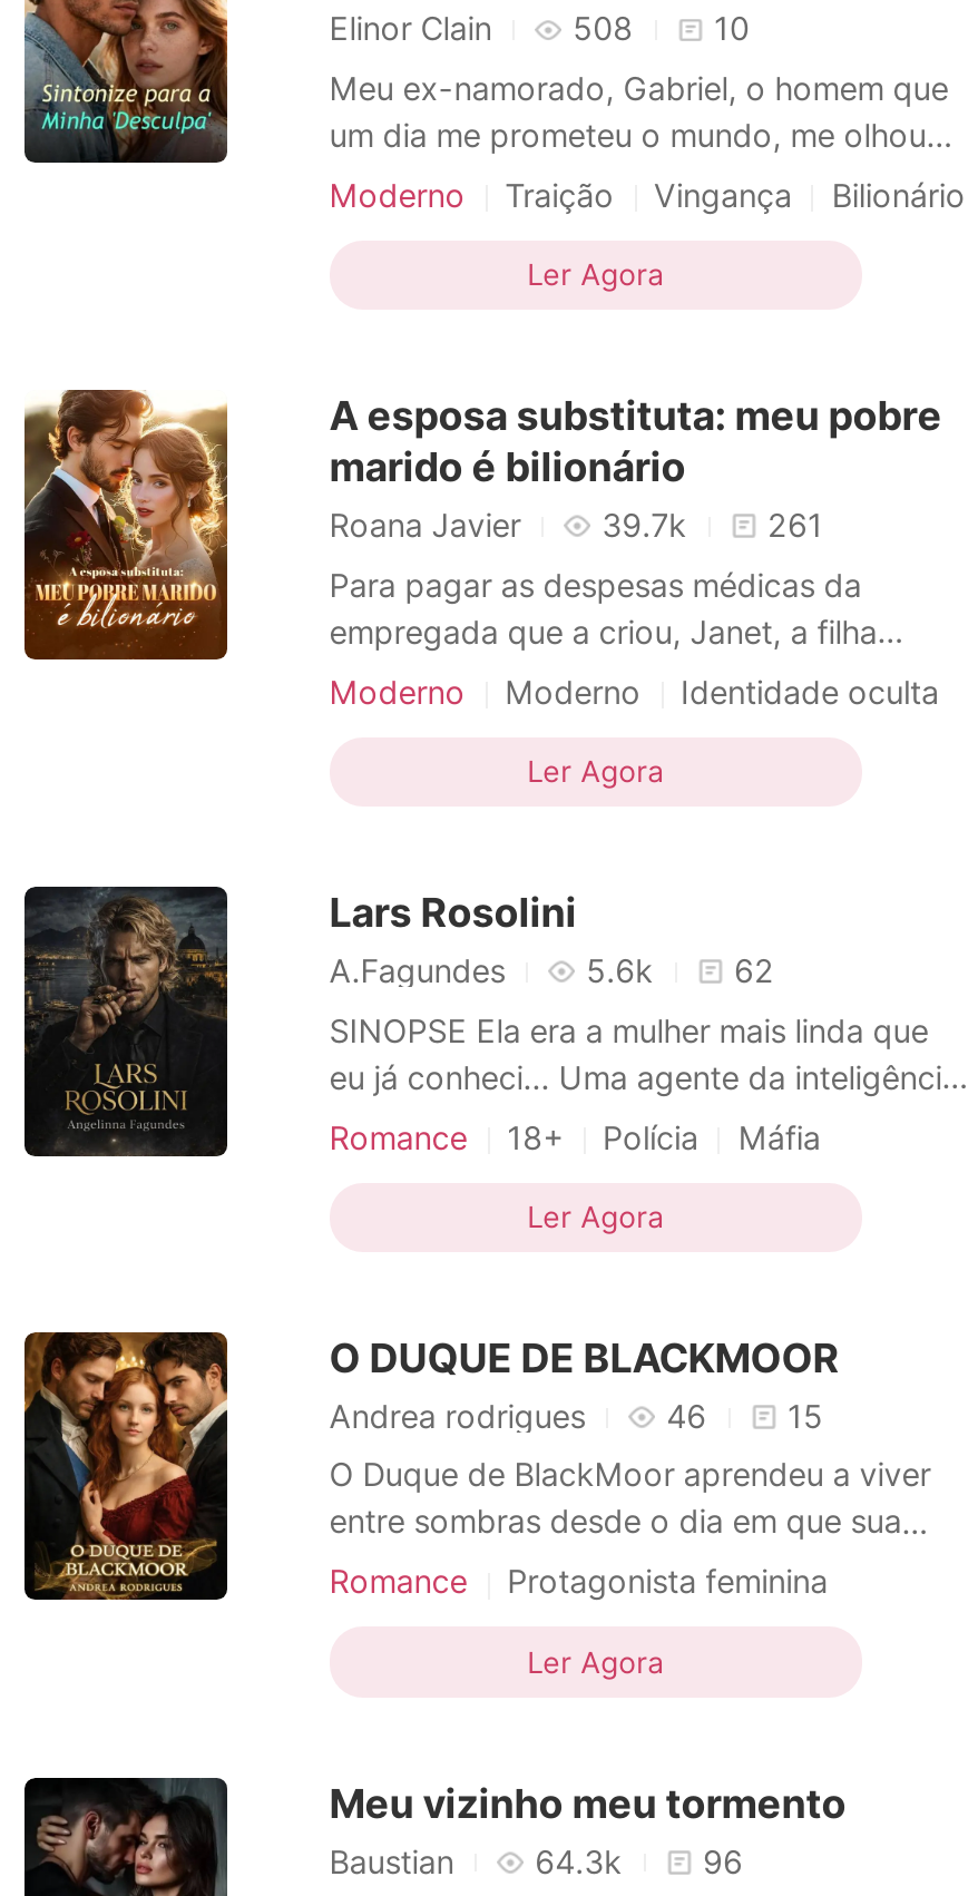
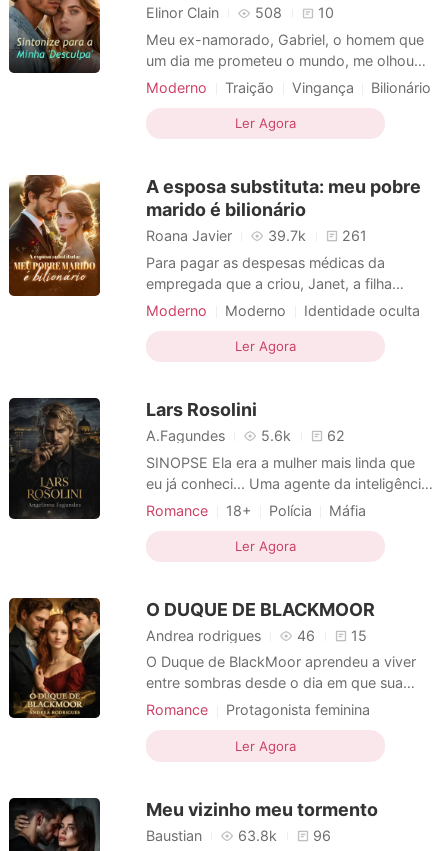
[535,1843,622,1880] 64.3k -> [238,827,277,844] 63.8k

